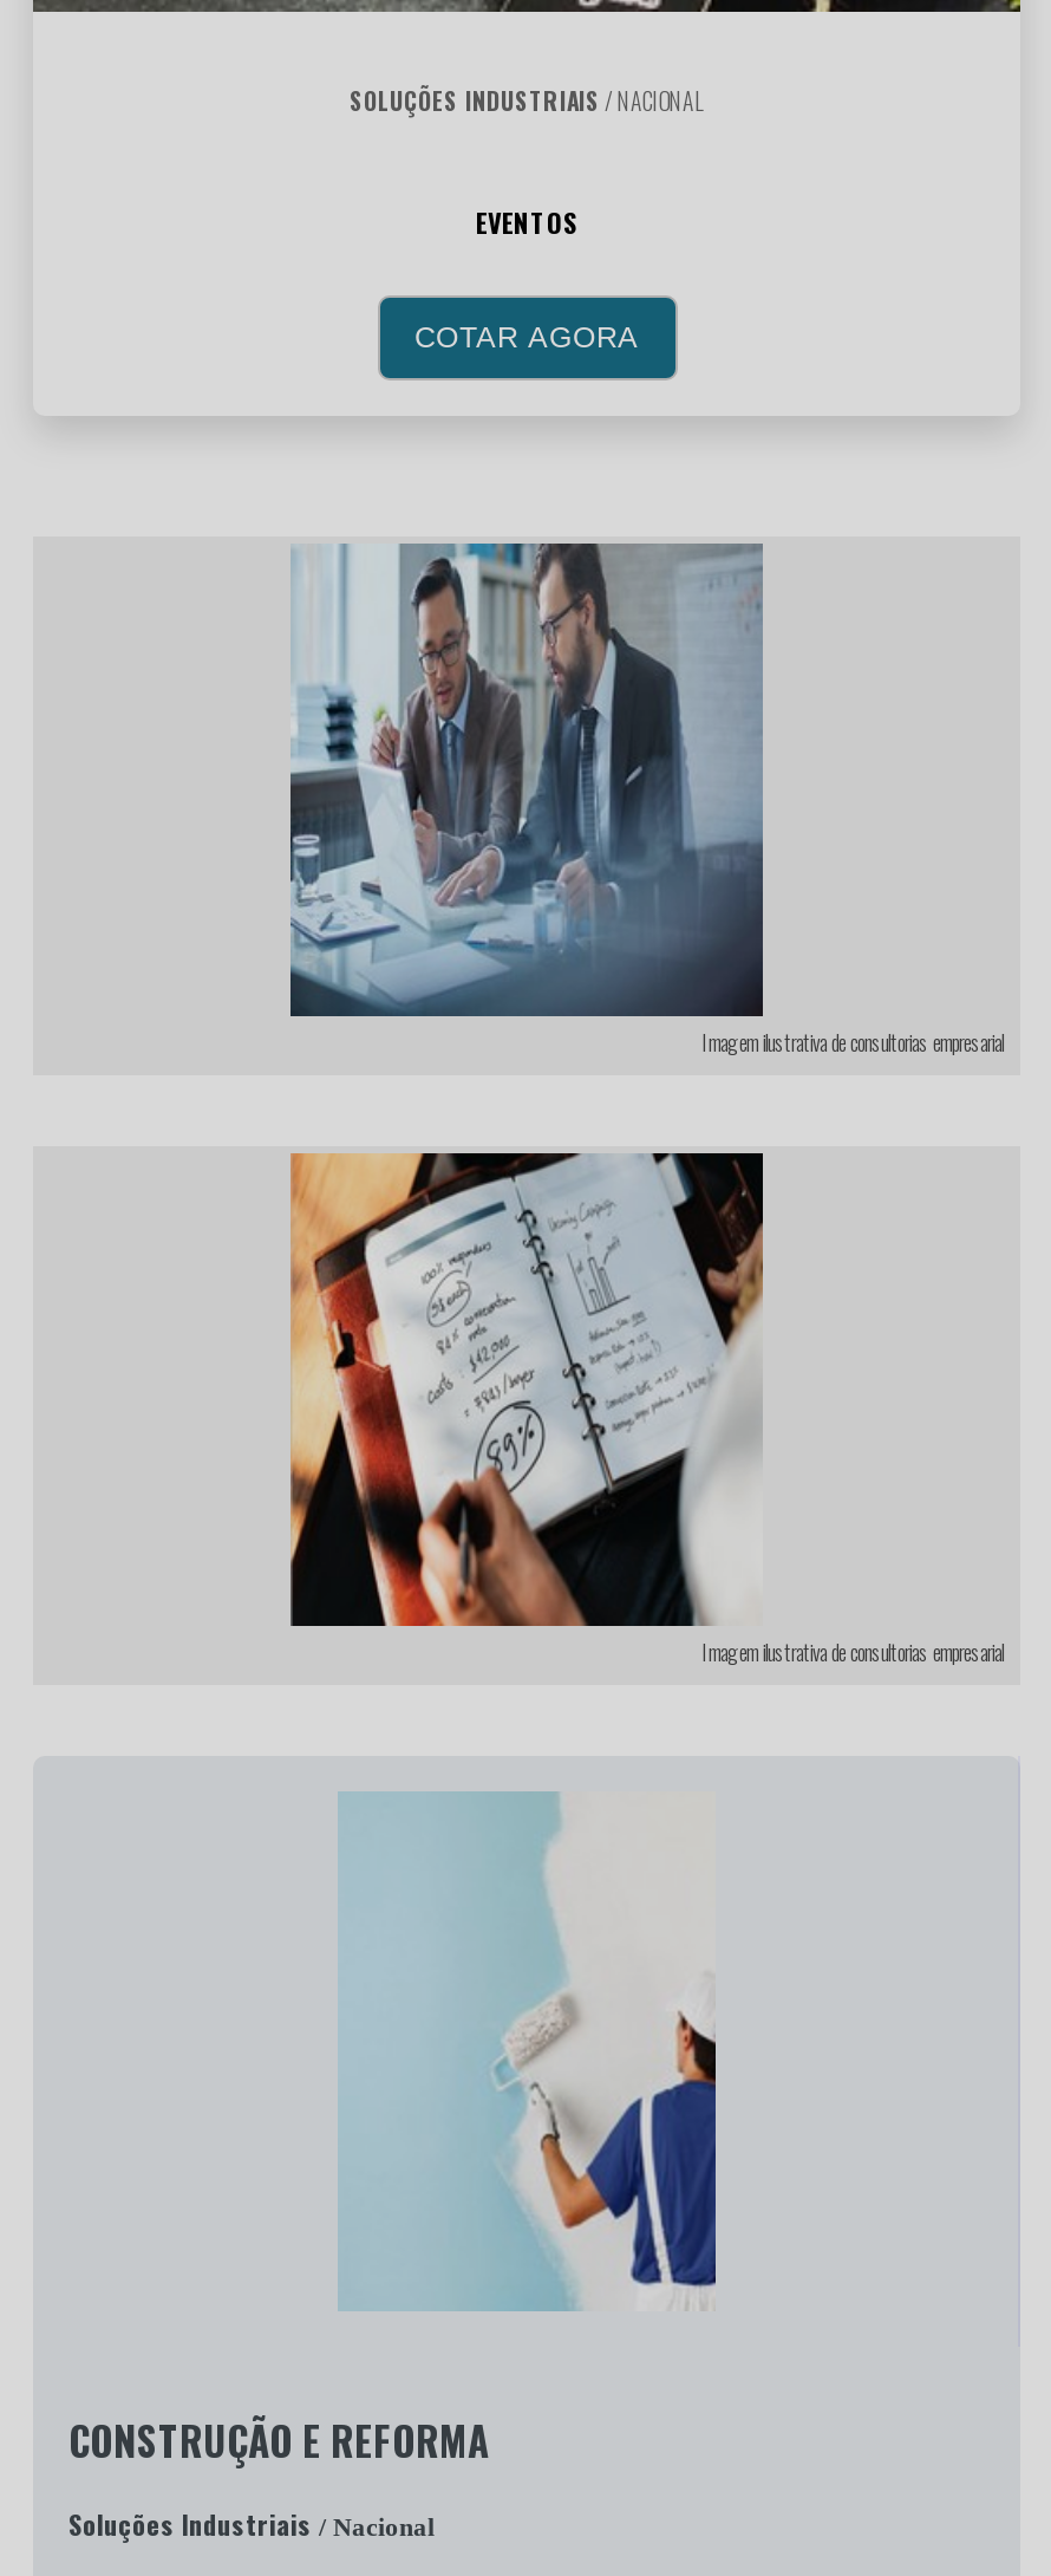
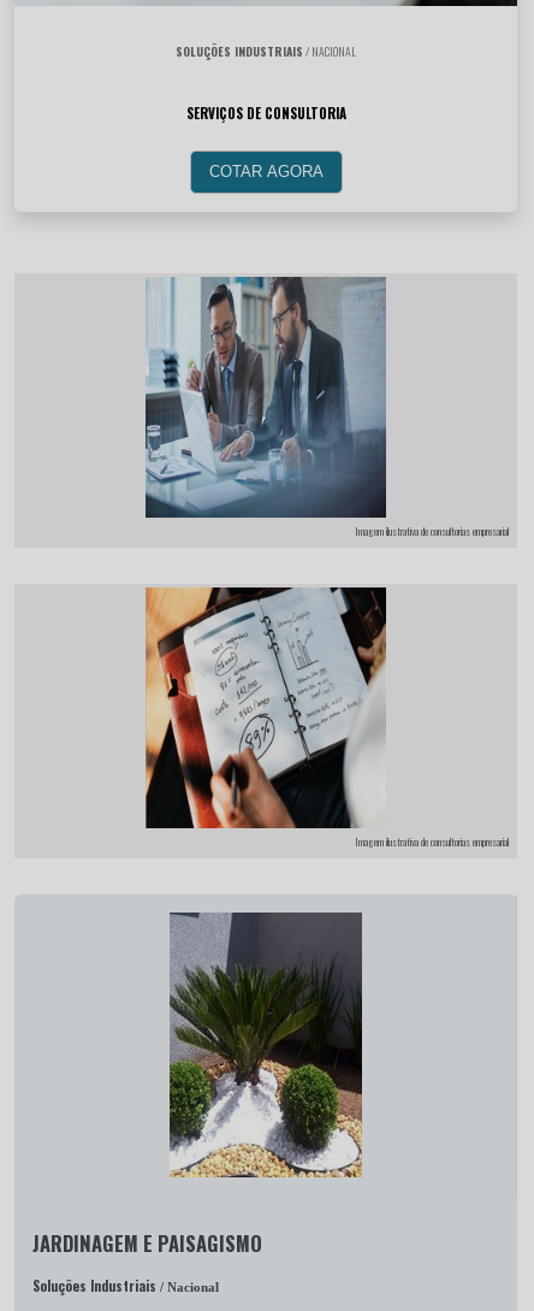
[476,204,577,242] EVENTOS -> [186,104,346,123] SERVIÇOS DE CONSULTORIA
[338,1791,718,2311] [image] -> [168,911,363,1179] [image]
[68,2410,489,2469] CONSTRUÇÃO E REFORMA -> [32,1228,262,1258] JARDINAGEM E PAISAGISMO

